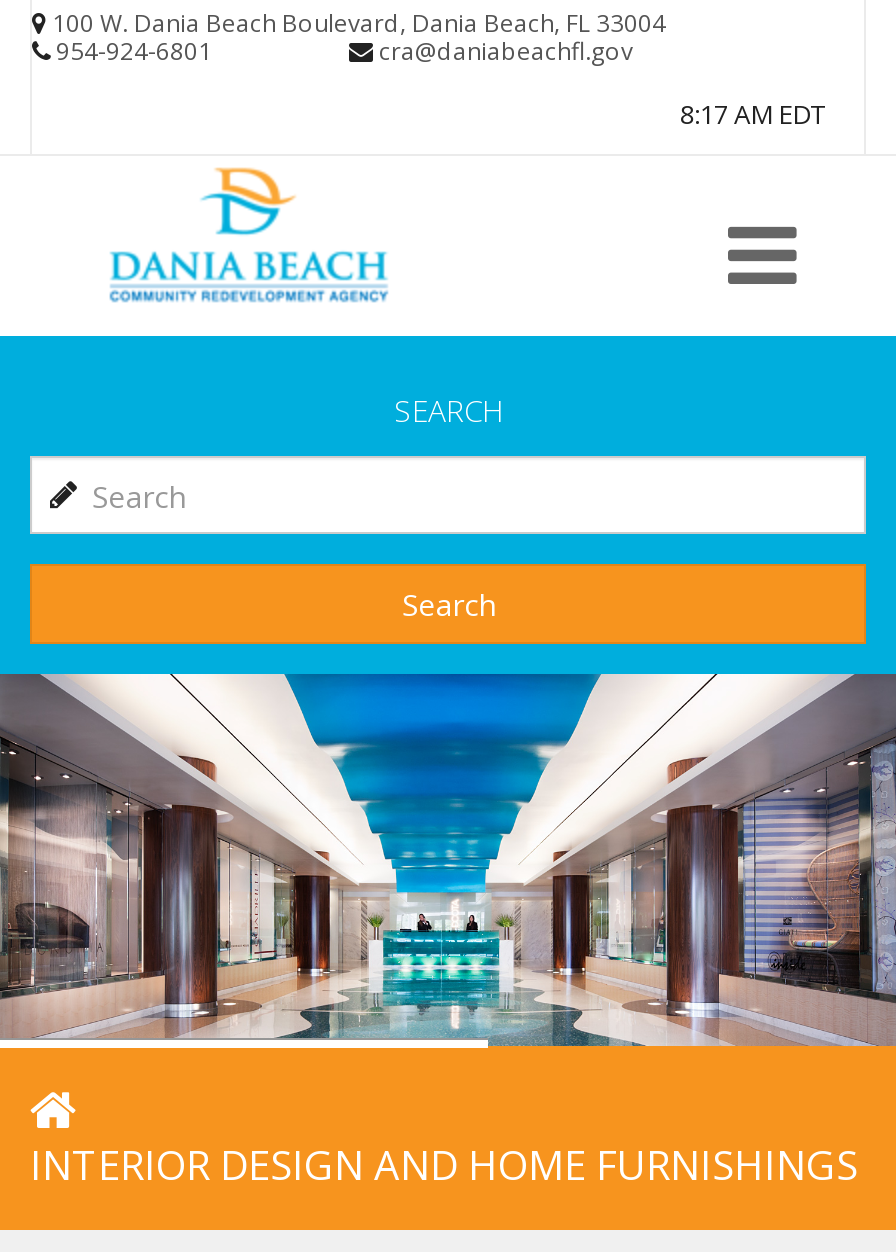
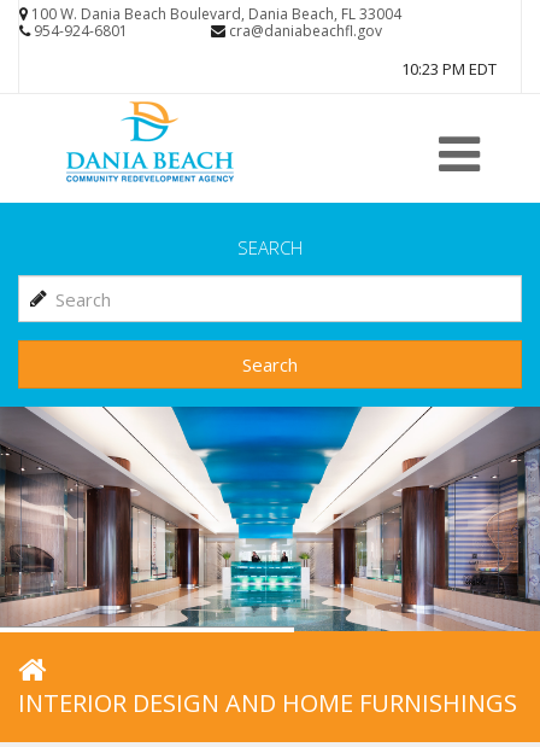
[680,96,824,132] 8:17 AM EDT -> [401,58,497,80] 10:23 PM EDT

